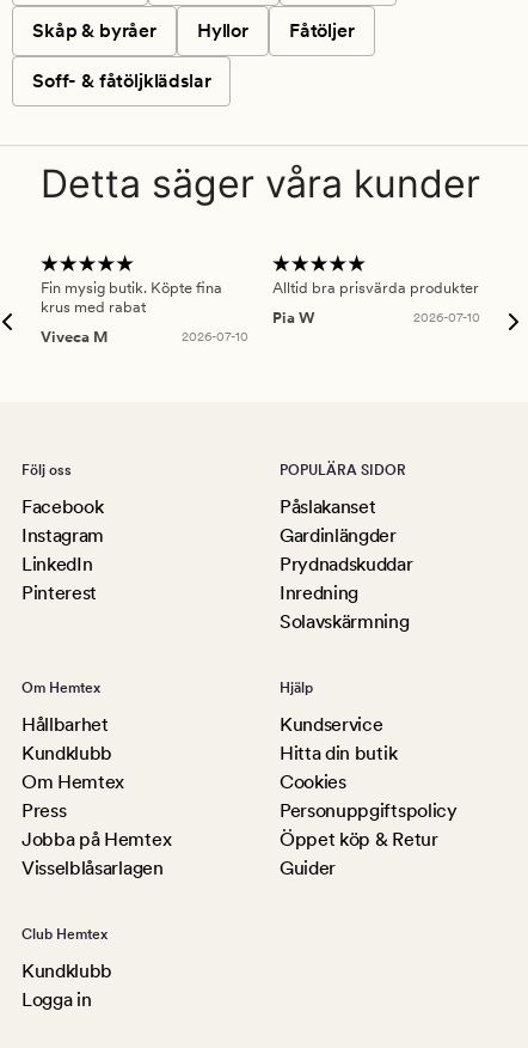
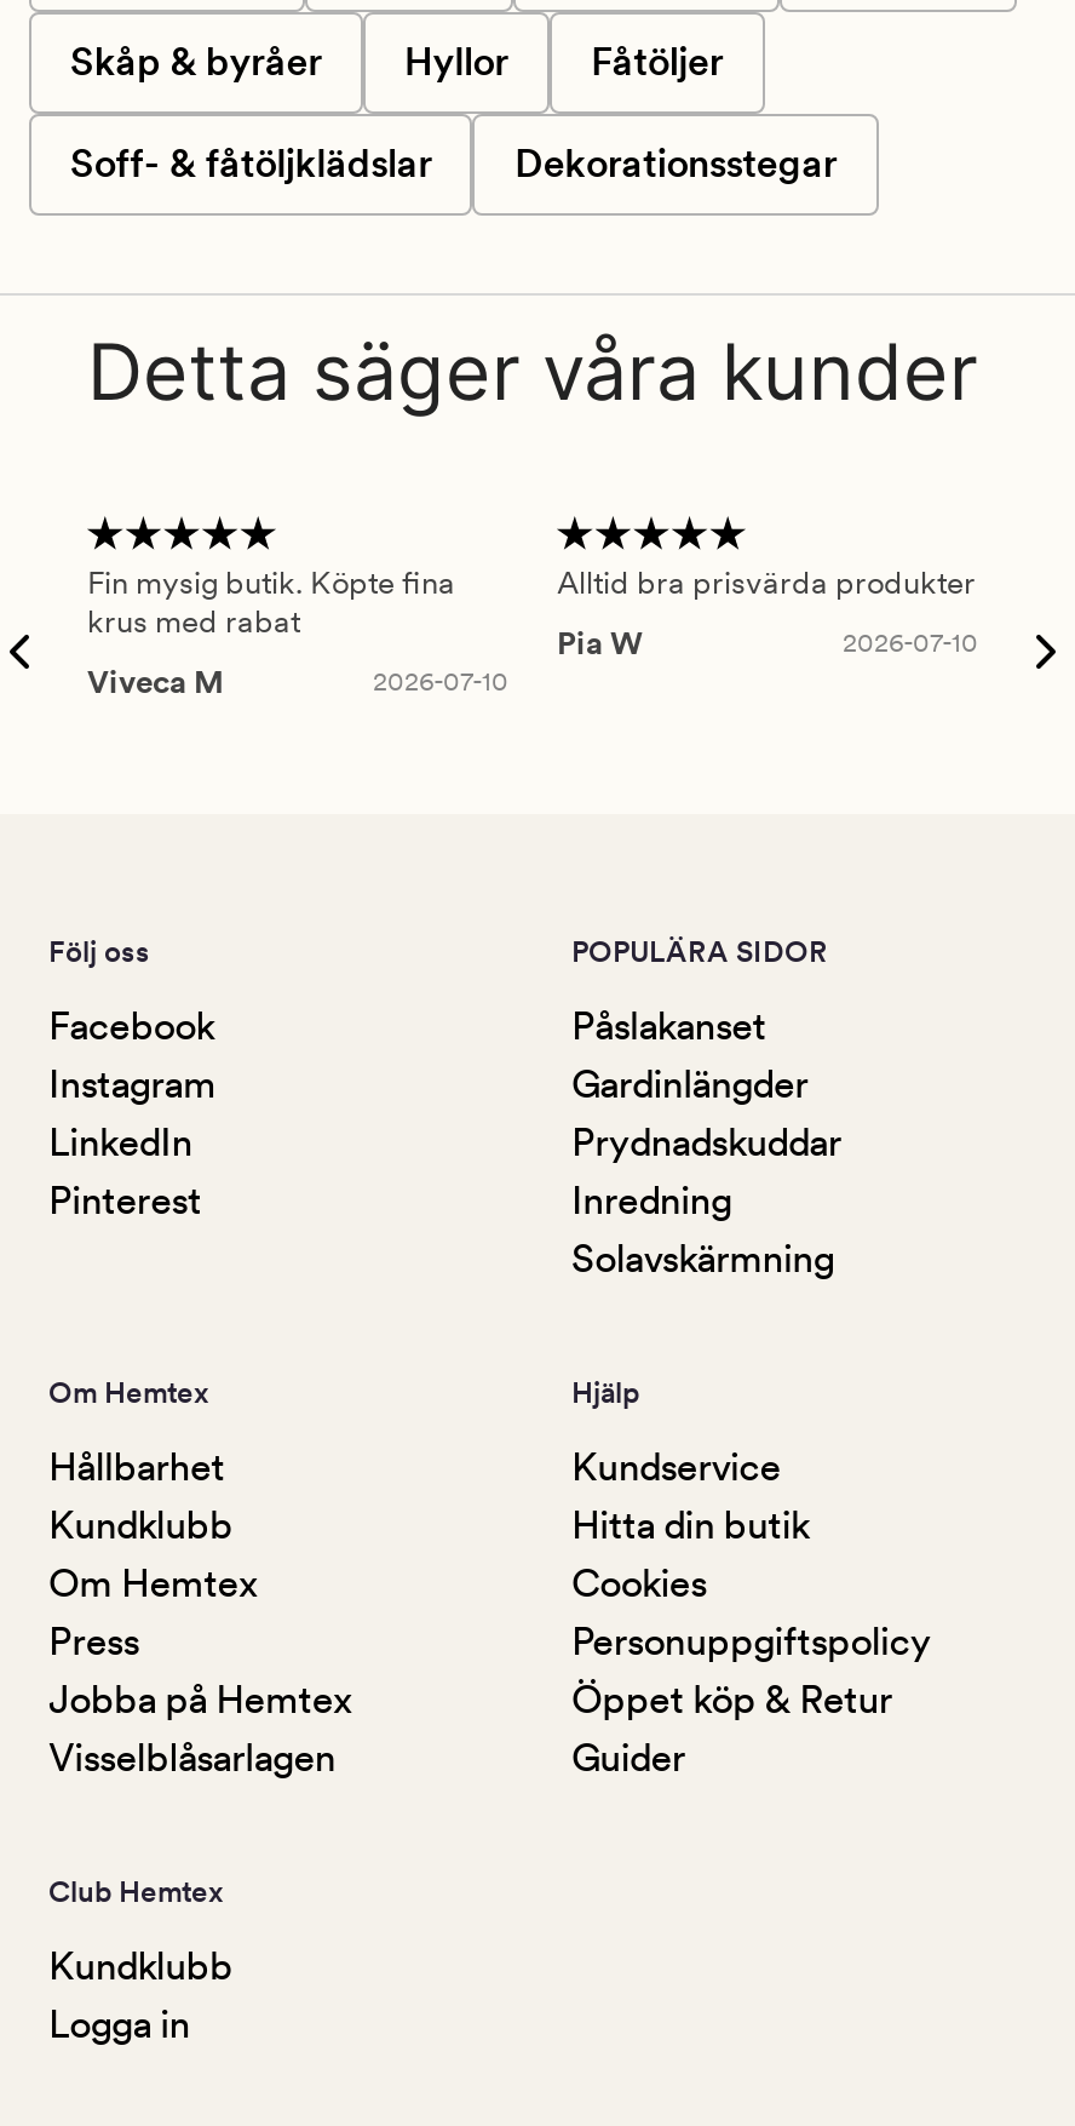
none -> [514,141,837,187] Dekorationsstegar

